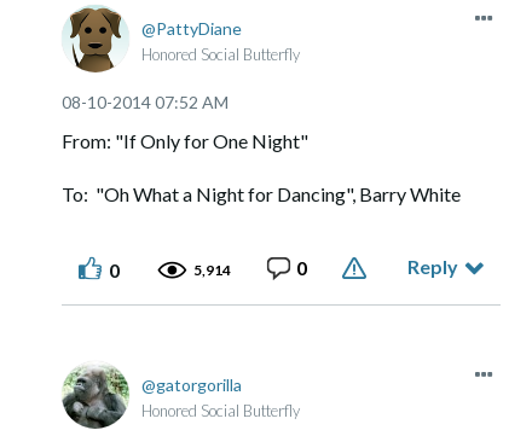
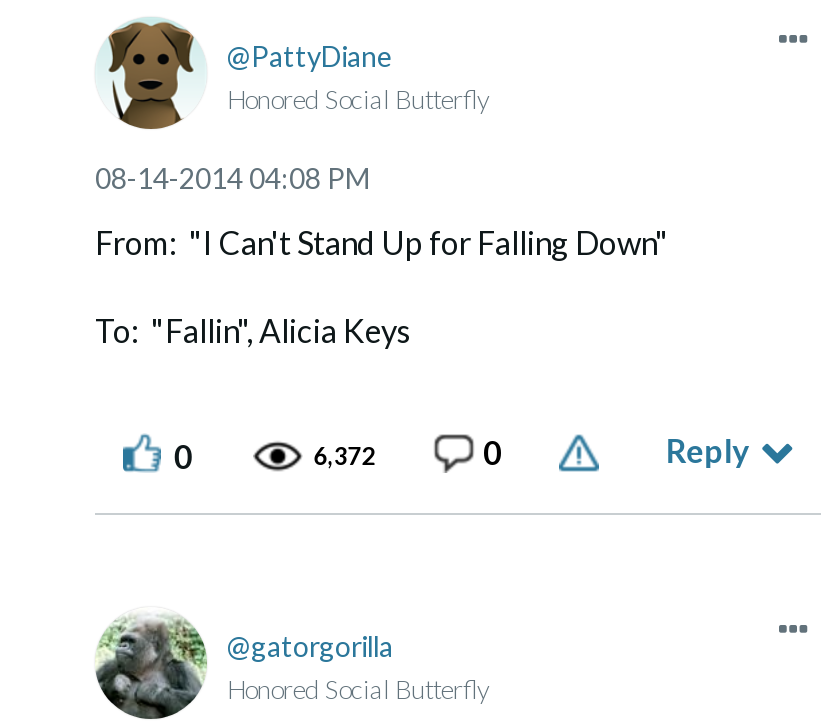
[62,91,229,112] 08-10-2014 07:52 AM -> [95,160,369,194] 08-14-2014 04:08 PM
[62,129,308,152] From: "If Only for One Night" -> [95,222,669,260] From: "I Can't Stand Up for Falling Down"
[62,182,461,205] To: "Oh What a Night for Dancing", Barry White -> [95,310,411,348] To: "Fallin", Alicia Keys
[194,261,231,279] 5,914 -> [313,440,375,470] 6,372

